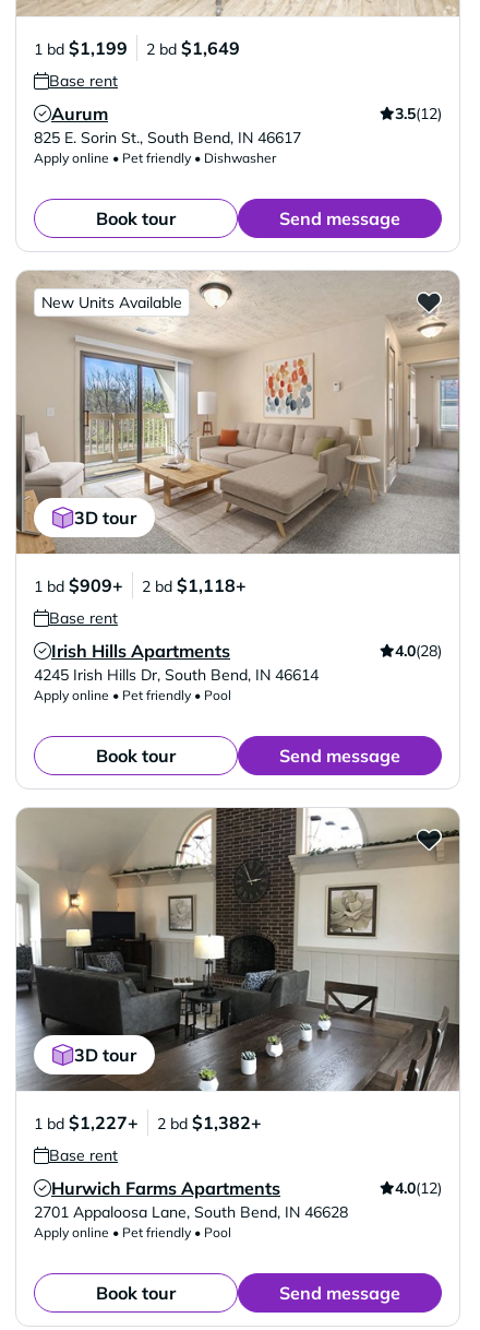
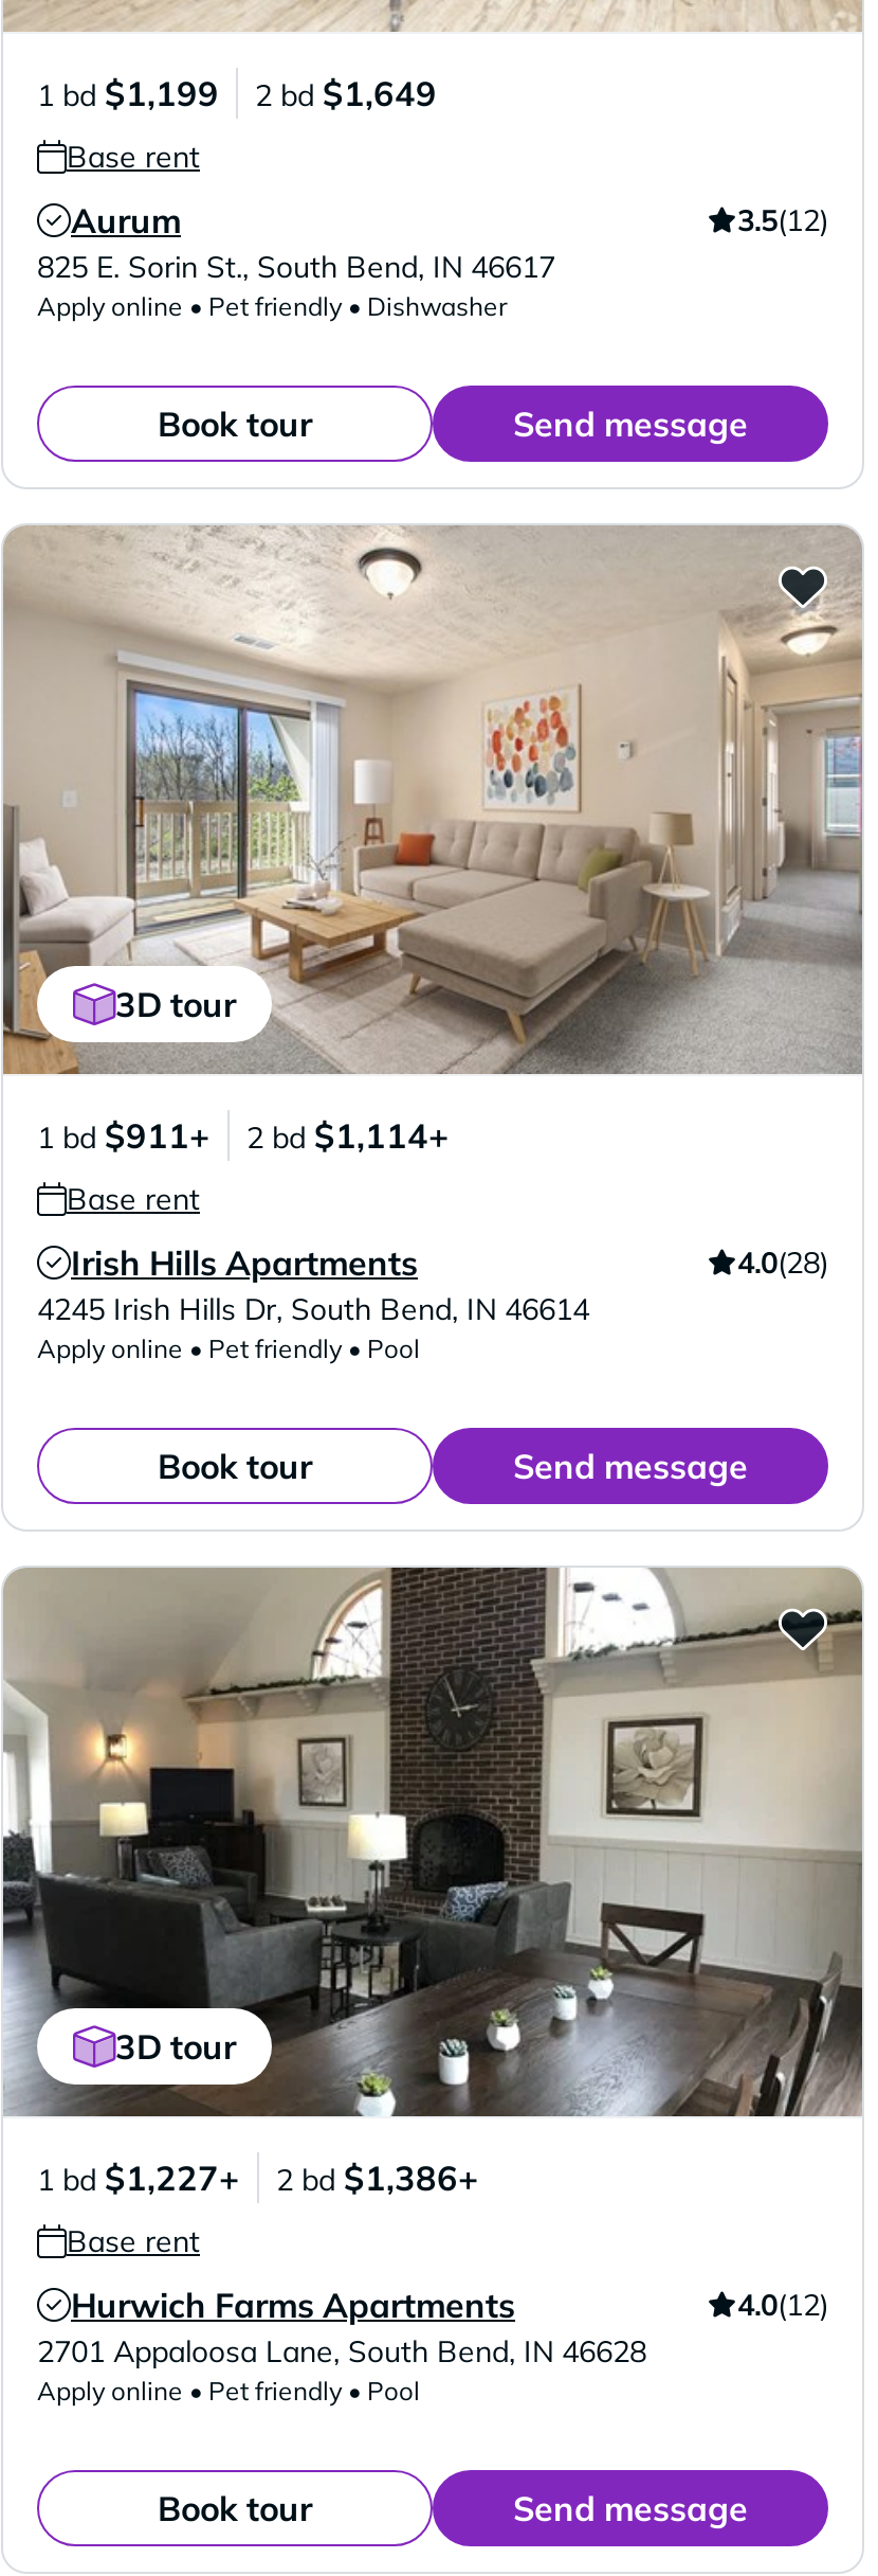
[41,293,182,312] New Units Available -> none
[34,574,123,596] 1 bd $909+ -> [37,1114,211,1157] 1 bd $911+
[142,574,247,596] 2 bd $1,118+ -> [246,1114,450,1157] 2 bd $1,114+
[34,1112,262,1133] 1 bd $1,227+ 2 bd $1,382+ -> [37,2157,479,2199] 1 bd $1,227+ 2 bd $1,386+

